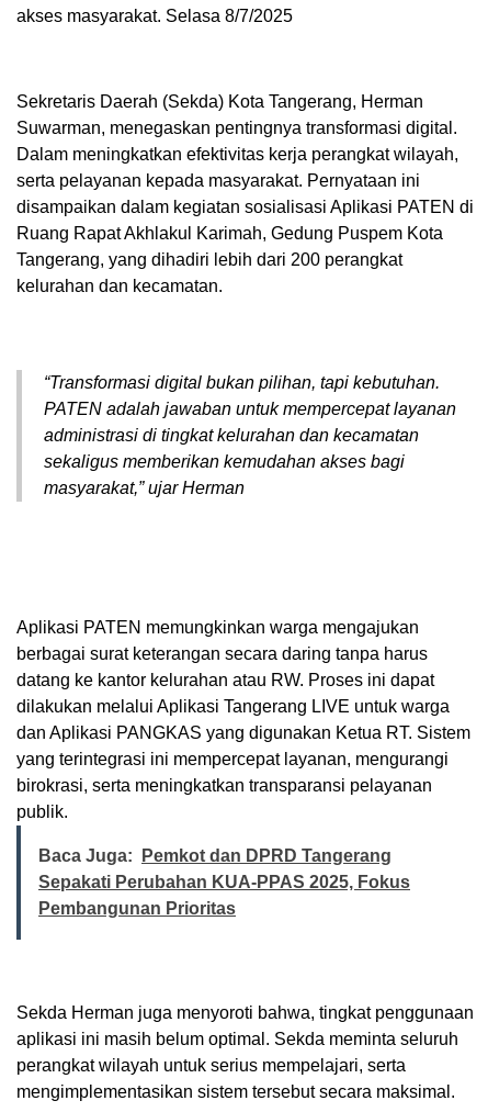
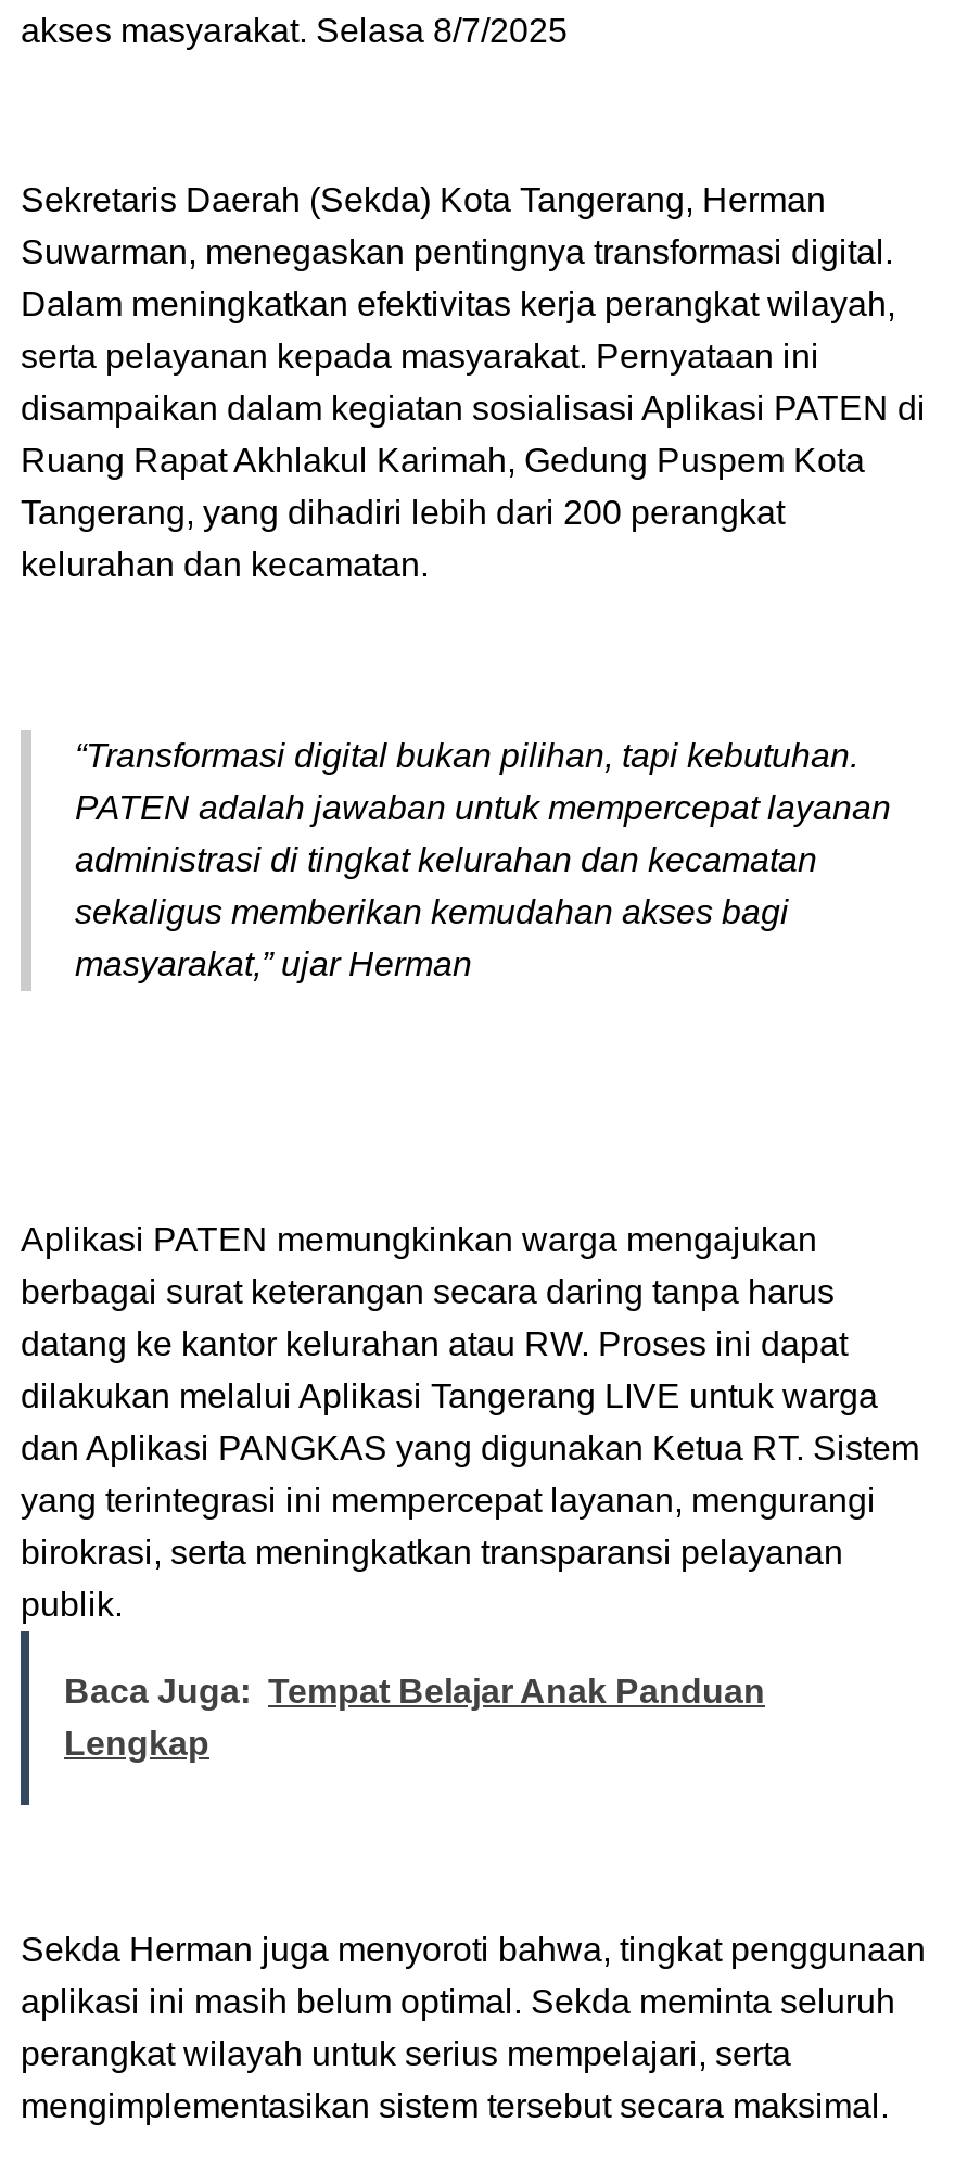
[38,846,410,917] Baca Juga: Pemkot dan DPRD Tangerang | Sepakati Perubahan KUA-PPAS 2025, Fokus | Pembangunan Prioritas -> [64,1672,765,1761] Baca Juga: Tempat Belajar Anak Panduan | Lengkap

